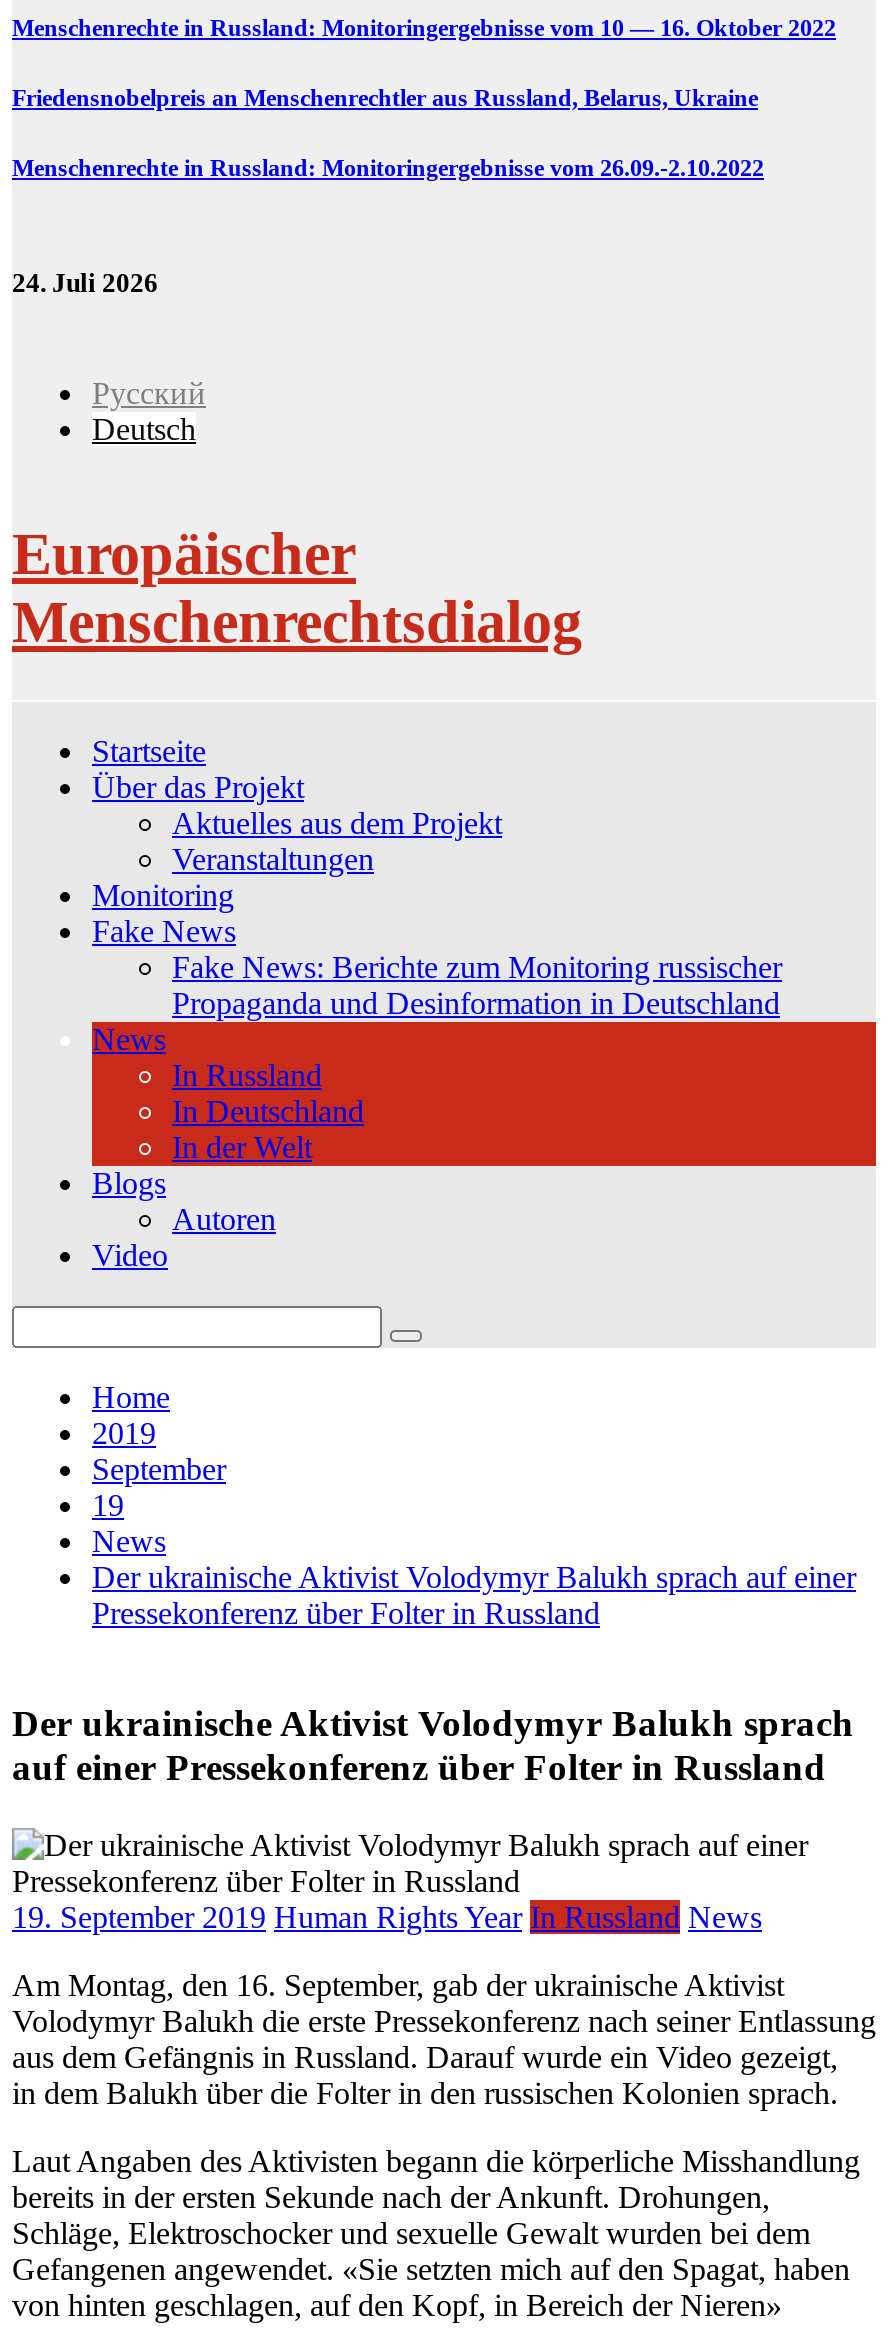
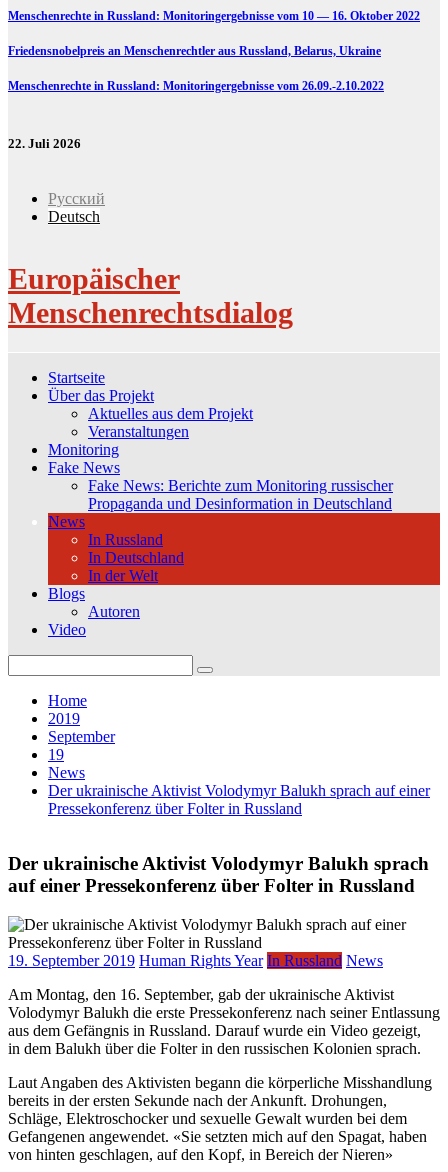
[12,268,158,298] 24. Juli 2026 -> [8,136,81,151] 22. Juli 2026

